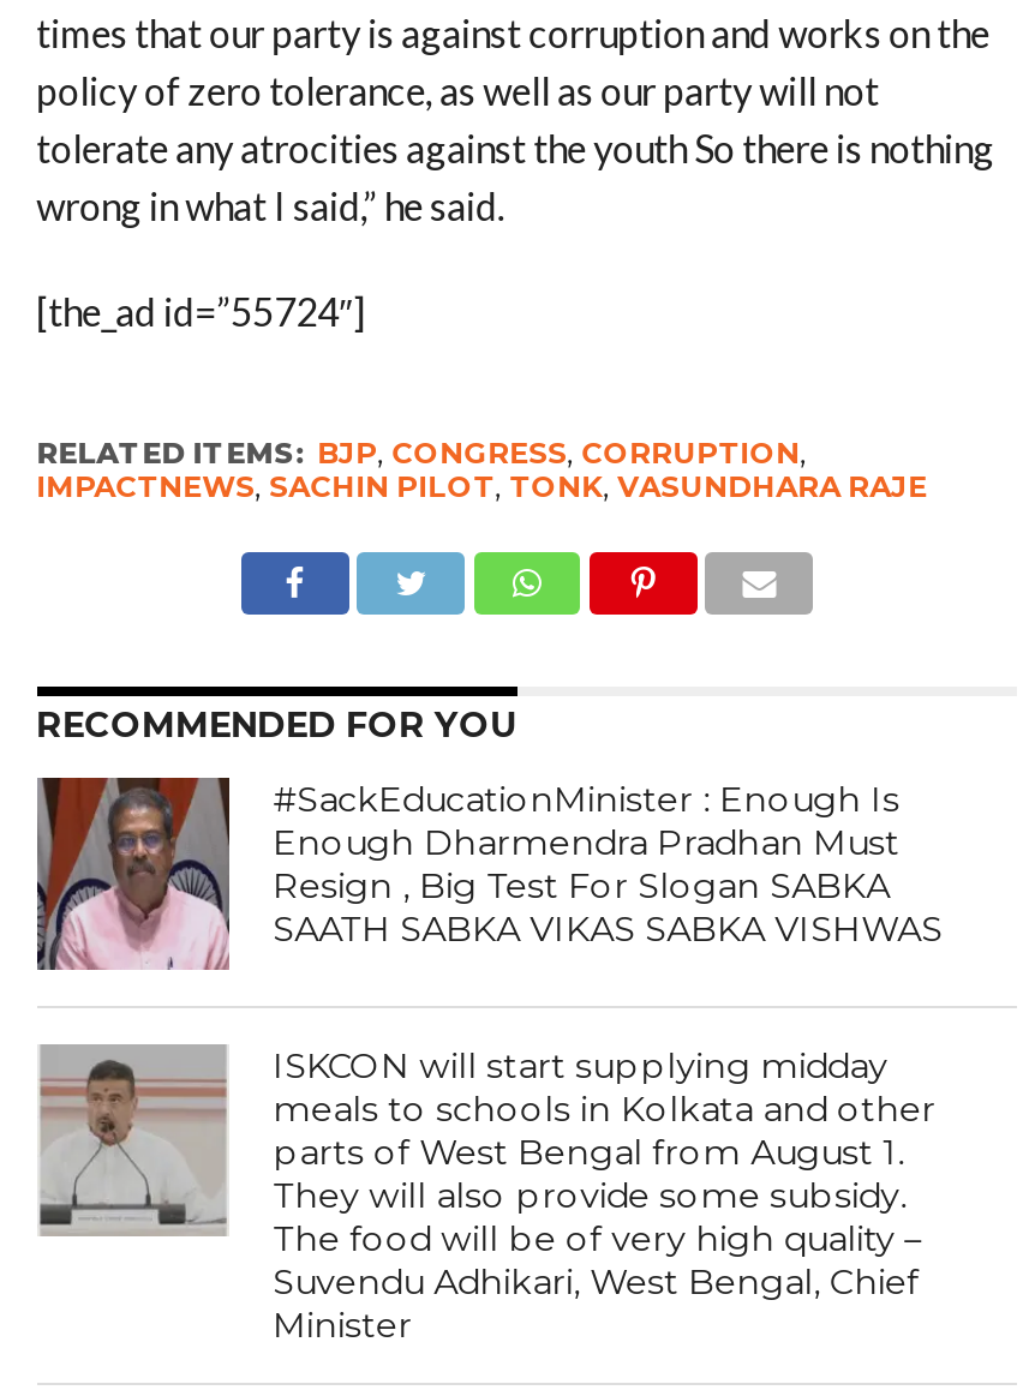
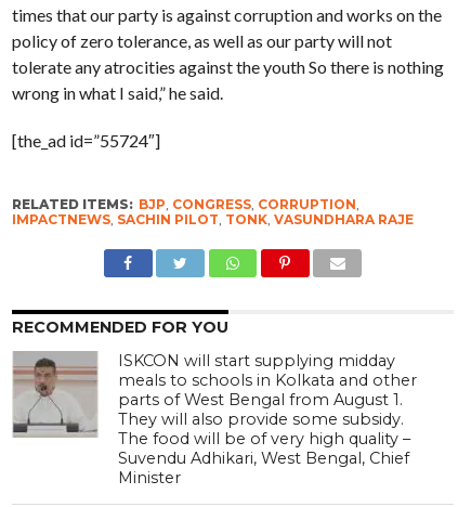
[35,777,943,970] [image] | #SackEducationMinister : Enough Is | Enough Dharmendra Pradhan Must | Resign , Big Test For Slogan SABKA | SAATH SABKA VIKAS SABKA VISHWAS -> none

